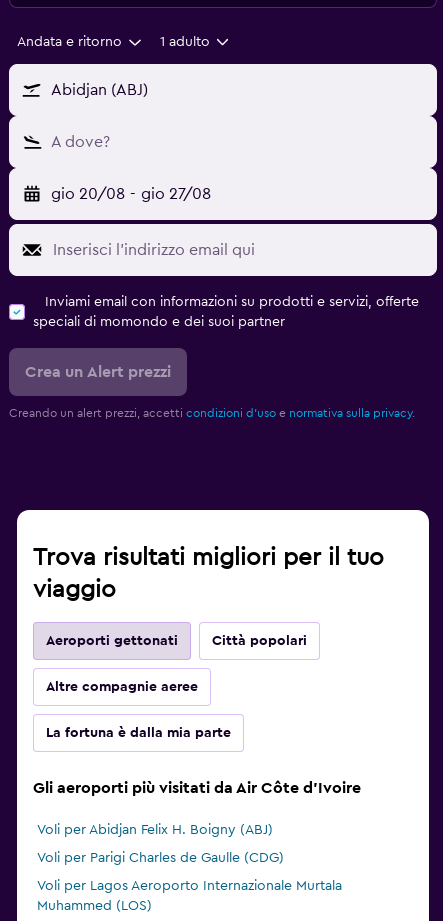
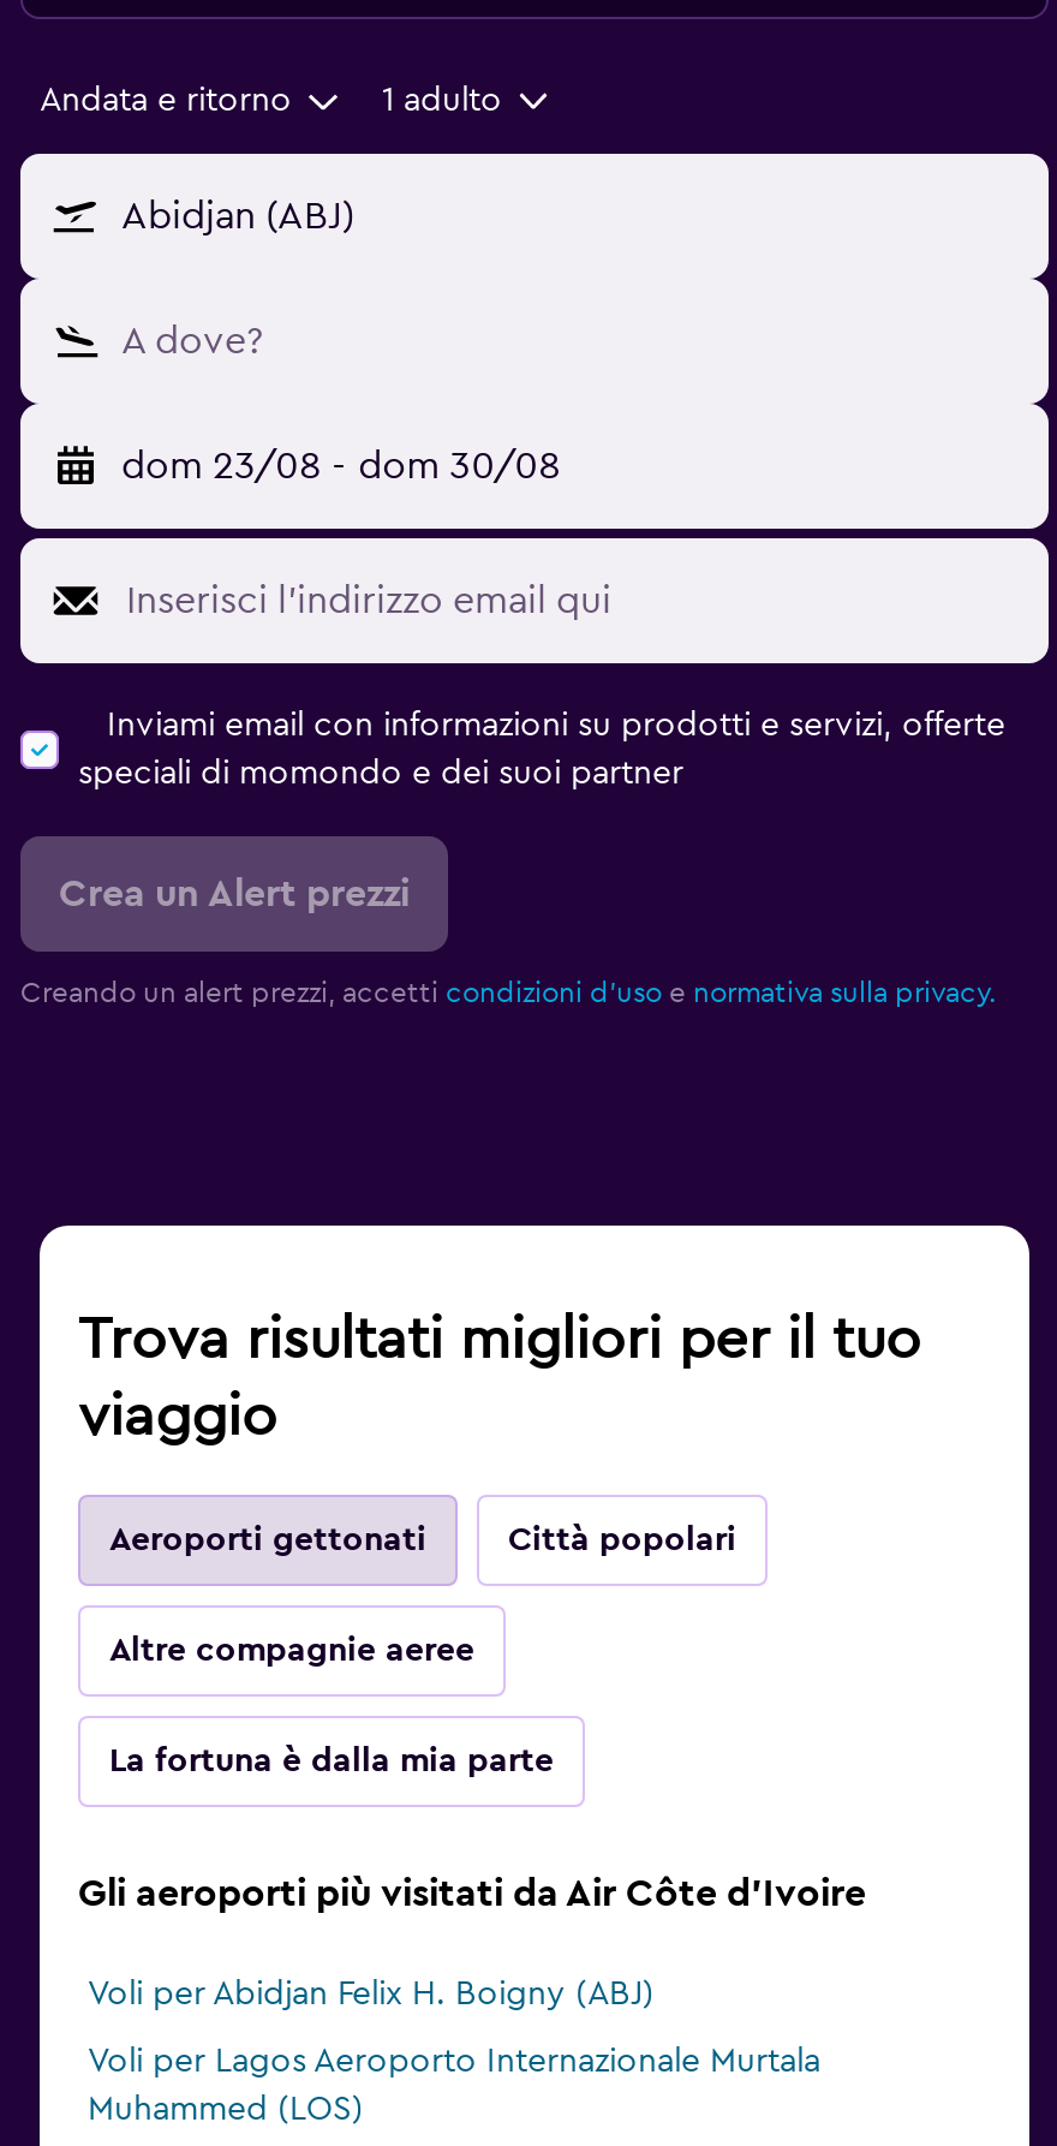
[51,186,211,202] gio 20/08 - gio 27/08 -> [121,447,560,486] dom 23/08 - dom 30/08
[37,851,284,865] Voli per Parigi Charles de Gaulle (CDG) -> none

